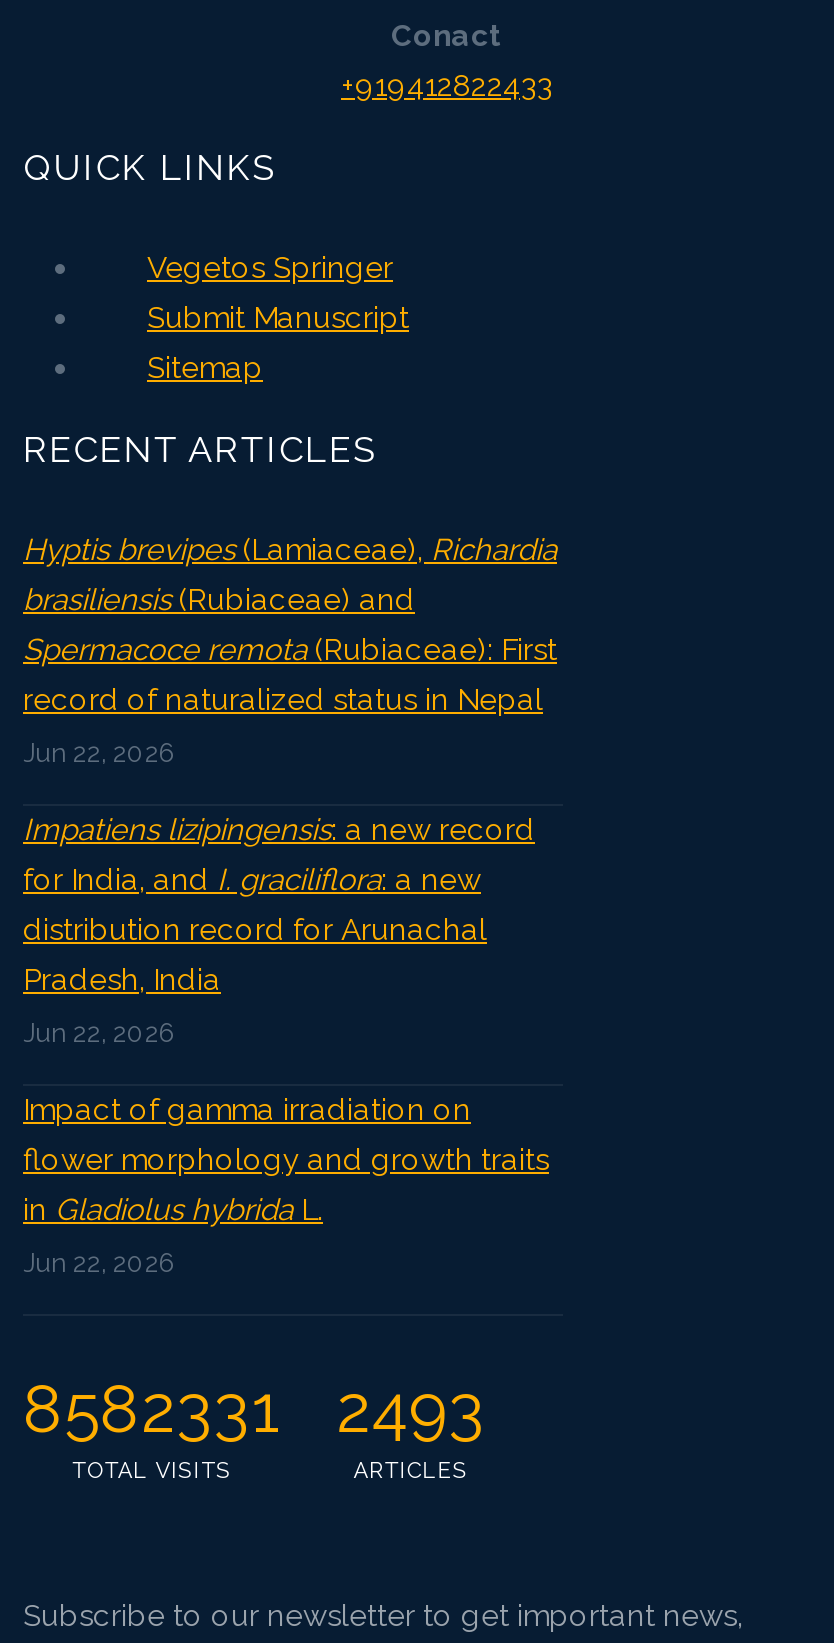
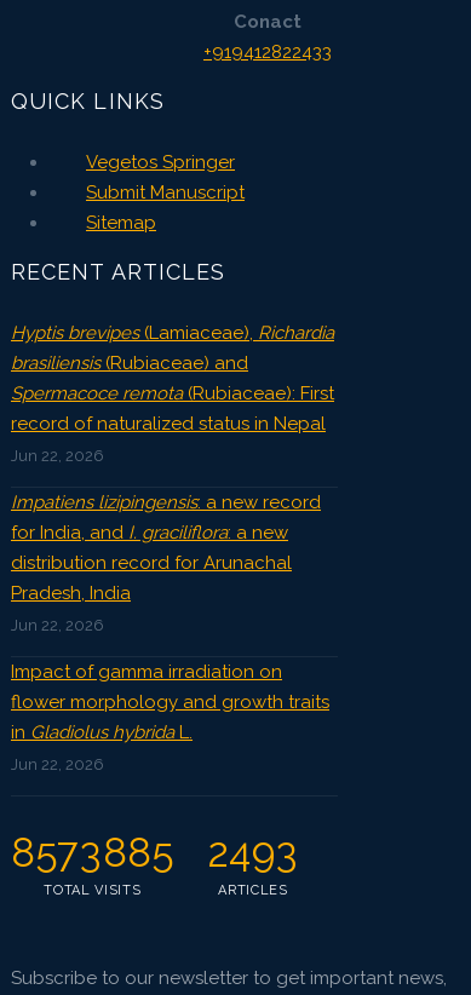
[23,1370,486,1448] 8582331 2493 -> [11,829,298,876] 8573885 2493

